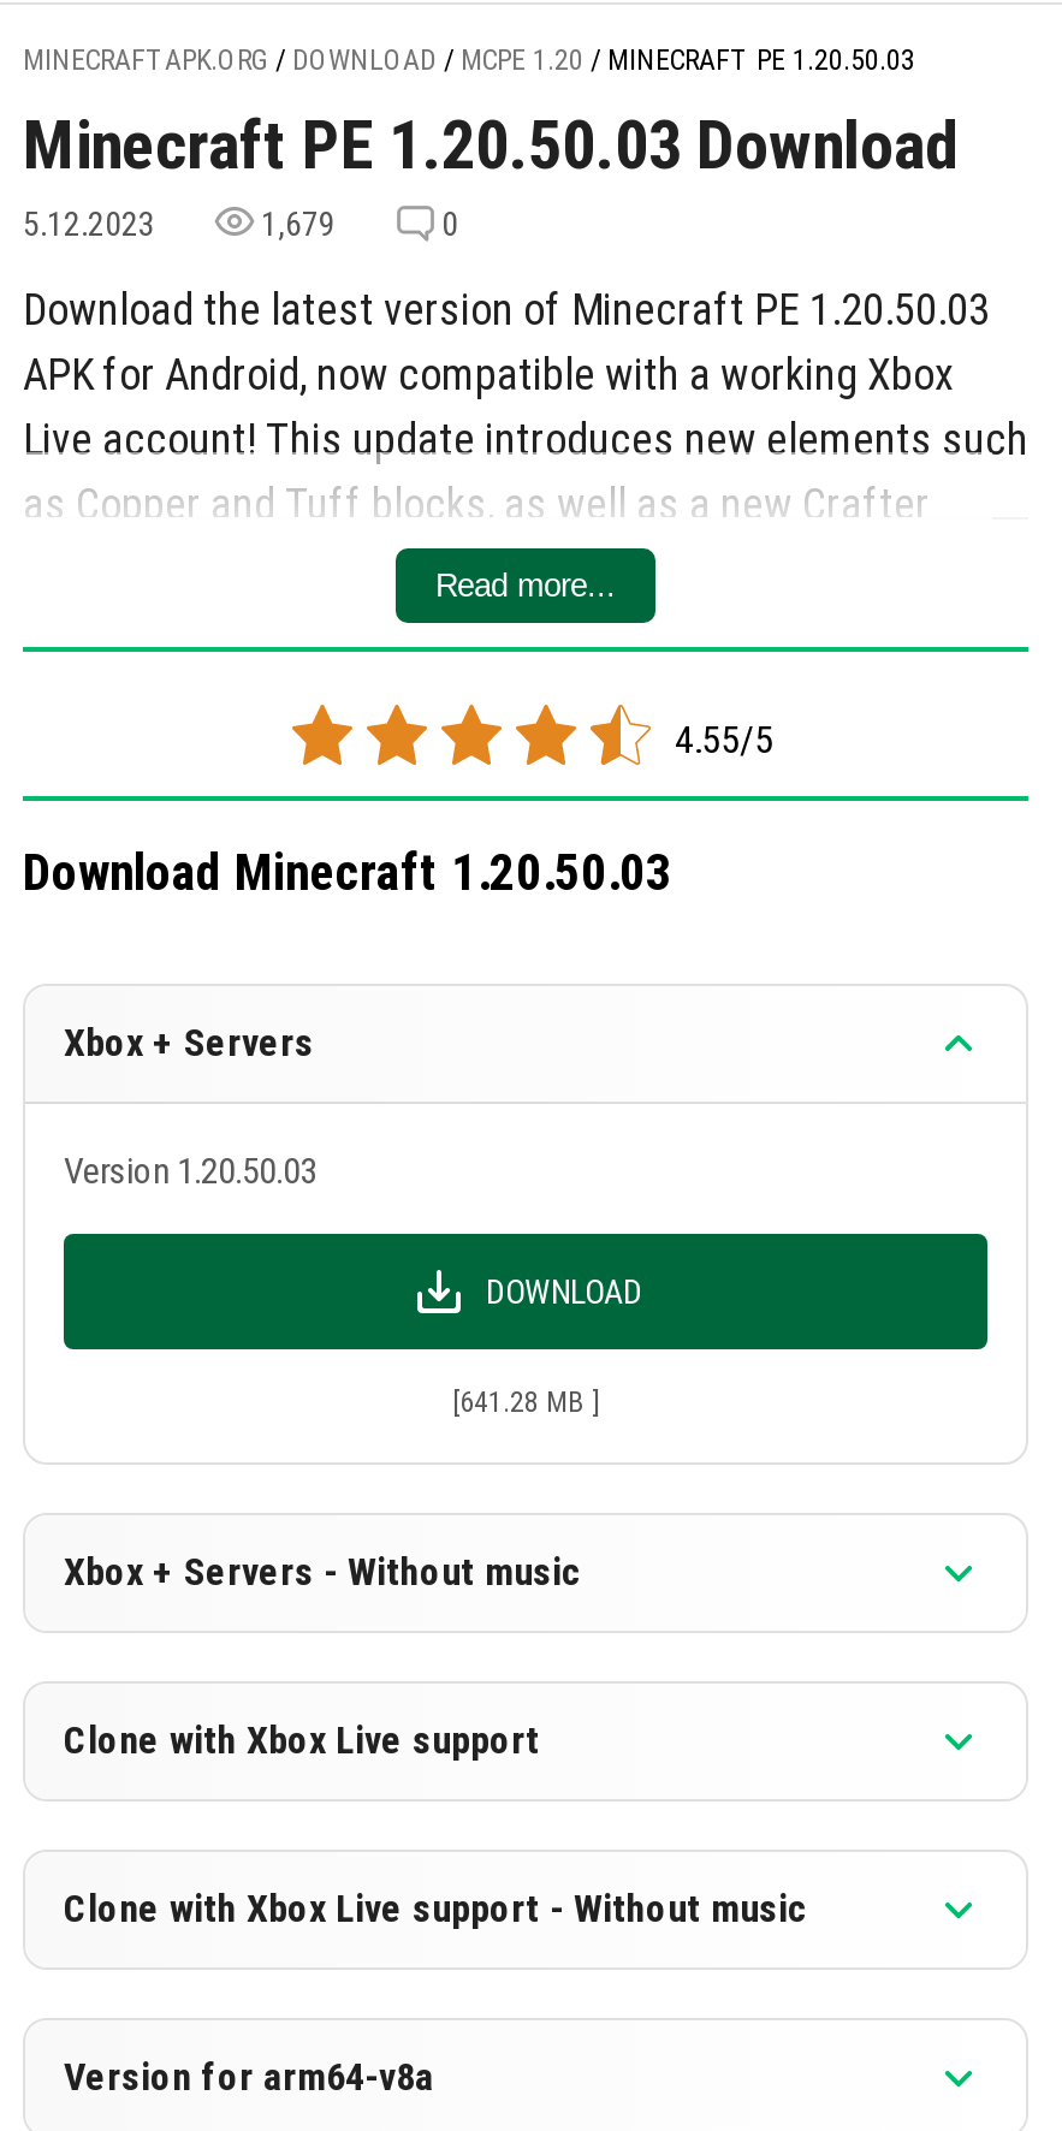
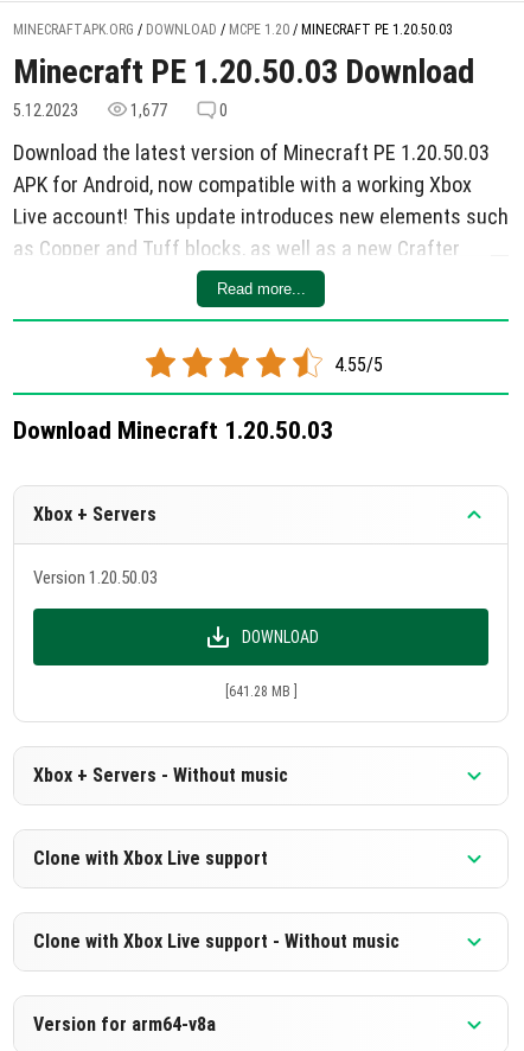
[261,204,336,243] 1,679 -> [130,101,167,120] 1,677

